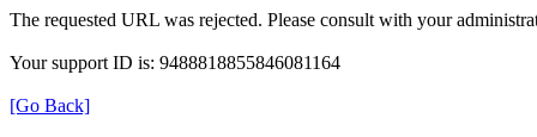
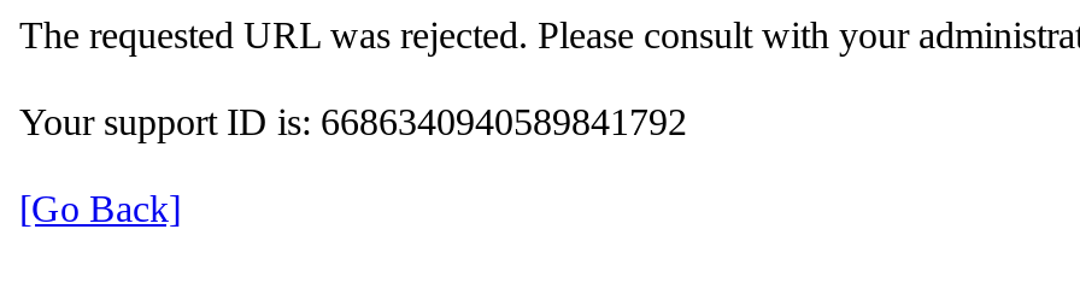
[10,52,340,73] Your support ID is: 9488818855846081164 -> [19,101,687,142] Your support ID is: 6686340940589841792

